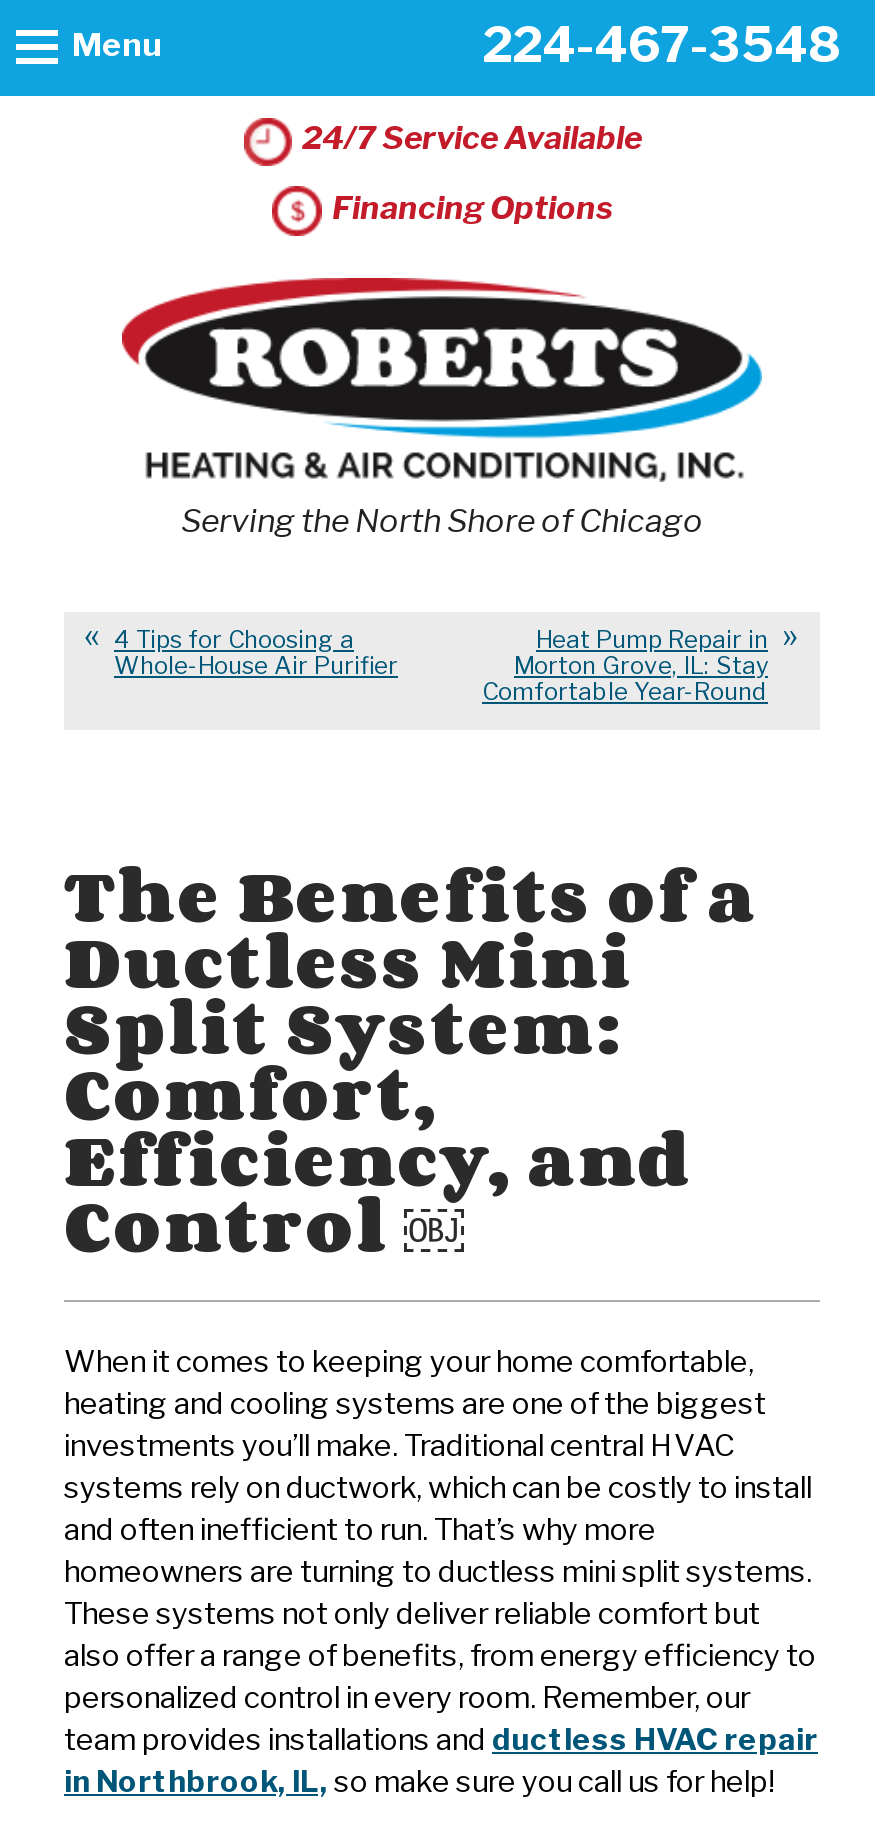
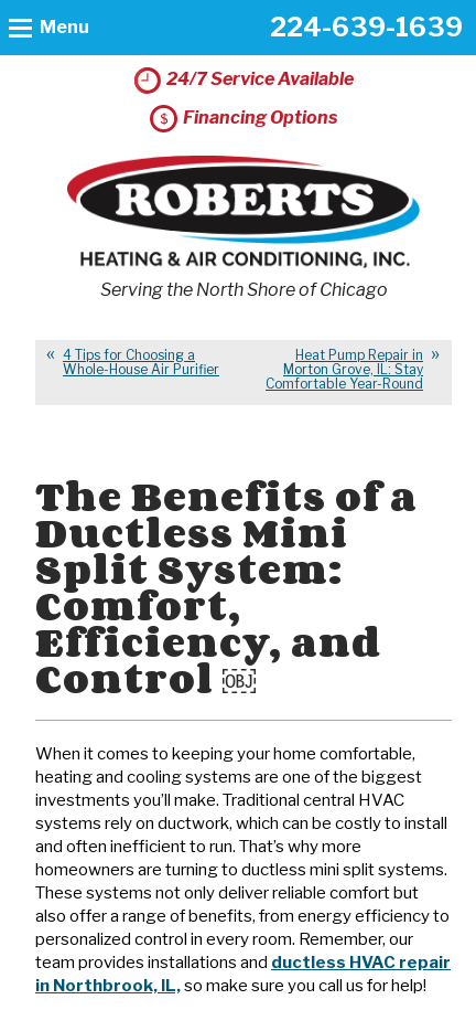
[482,16,840,74] 224-467-3548 -> [270,11,463,43] 224-639-1639

